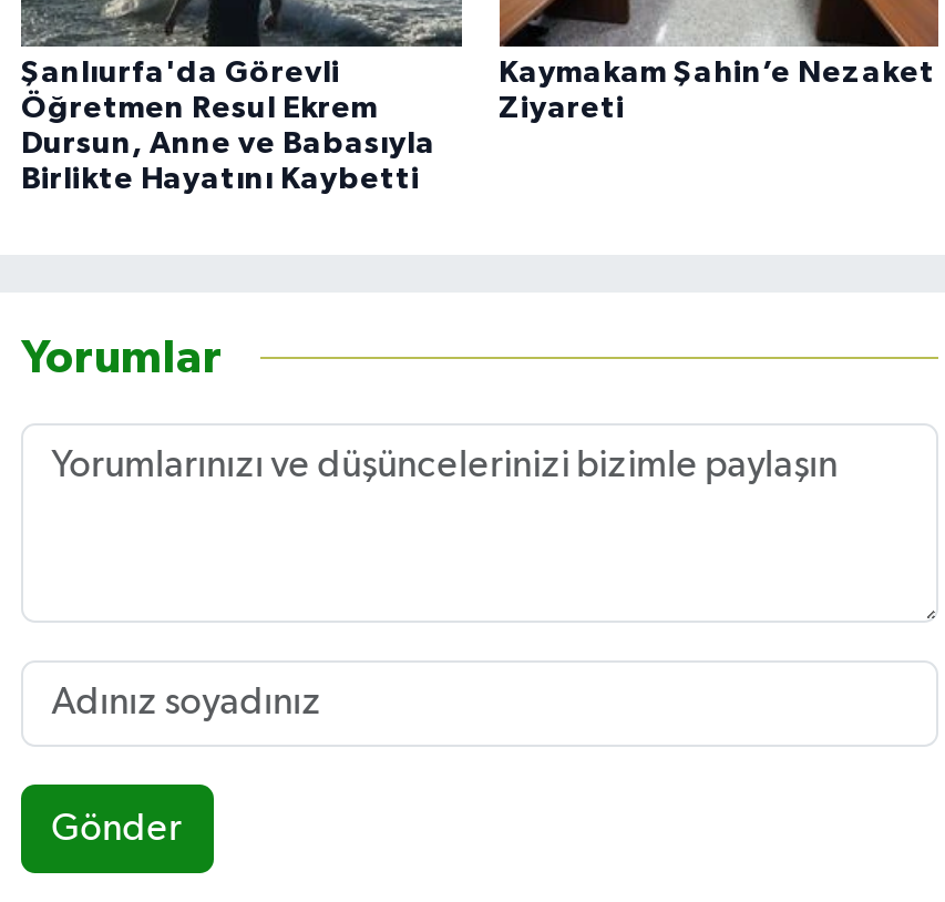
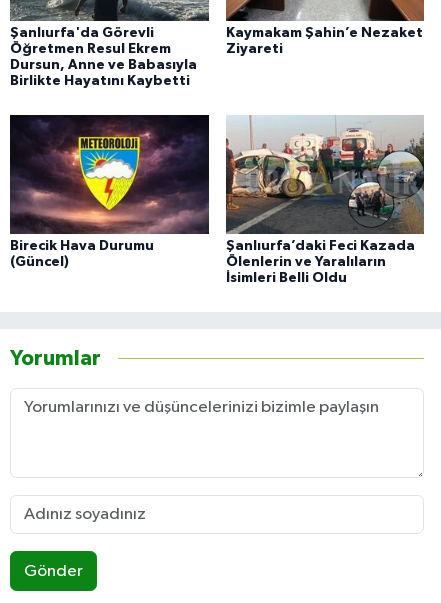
none -> [9,114,210,269] [image] | Birecik Hava Durumu | (Güncel)
none -> [225,115,425,285] [image] | Şanlıurfa’daki Feci Kazada | Ölenlerin ve Yaralıların | İsimleri Belli Oldu

